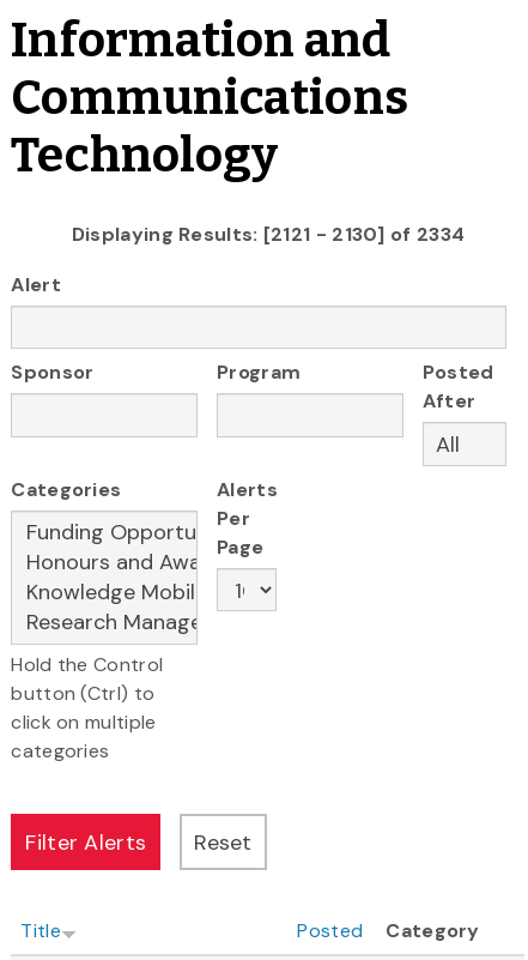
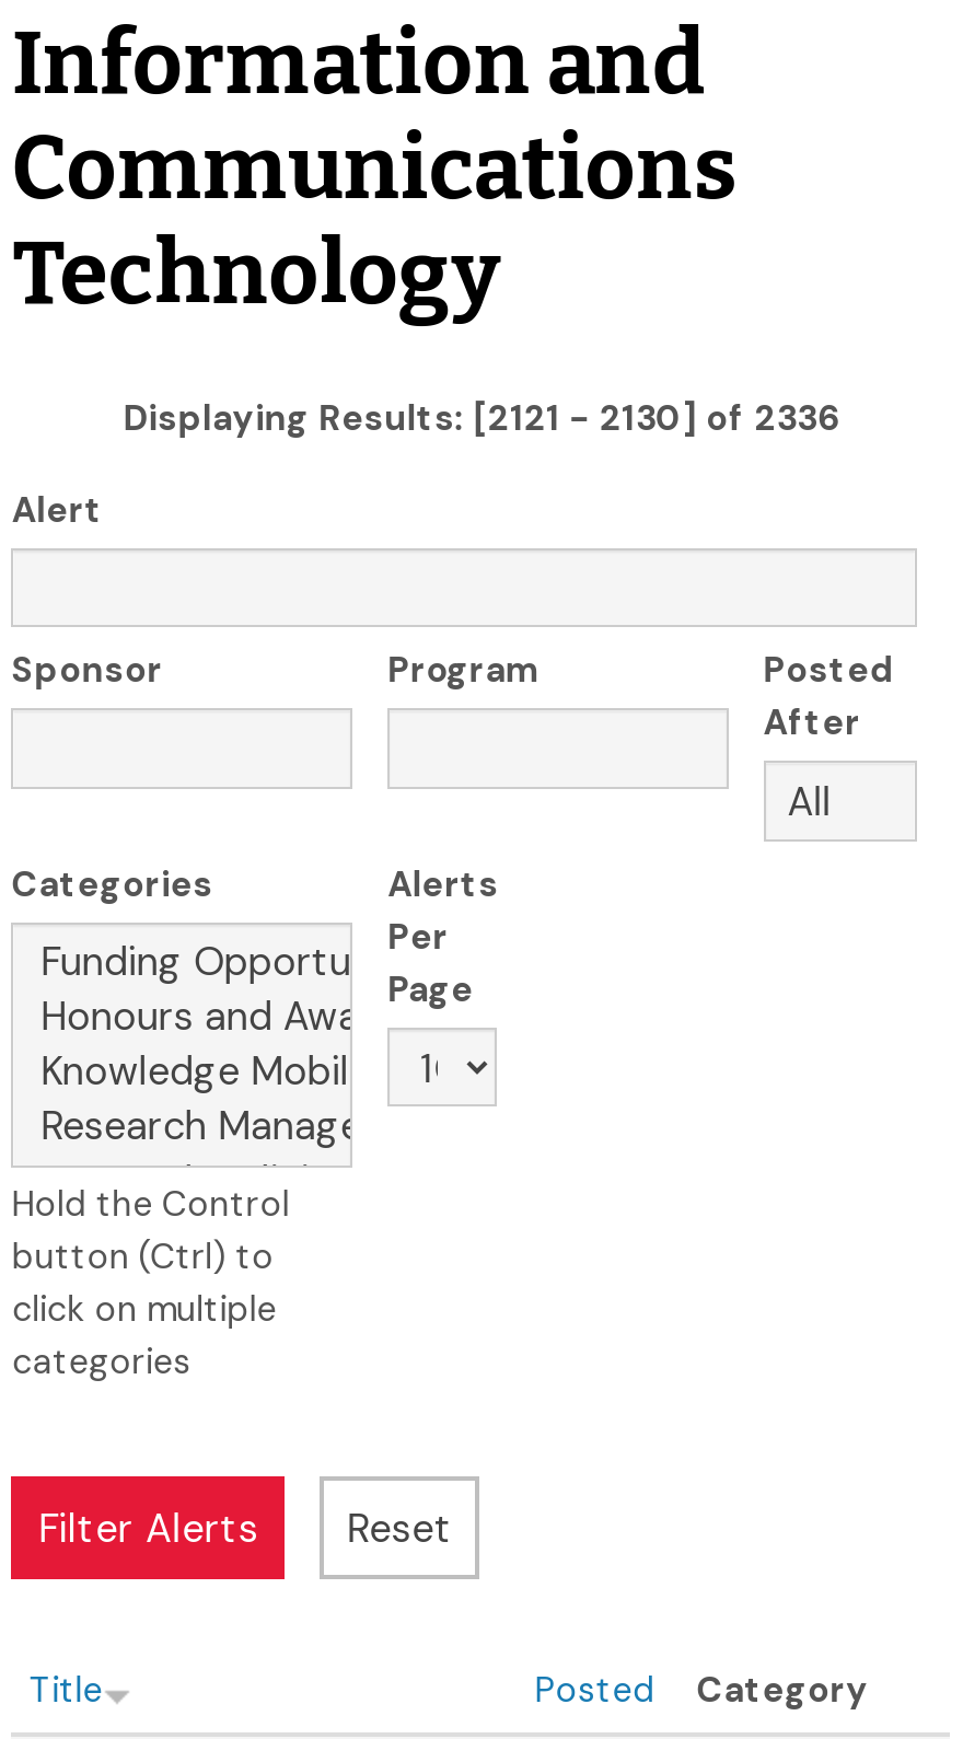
[72,222,465,247] Displaying Results: [2121 - 2130] of 2334 -> [123,395,840,441] Displaying Results: [2121 - 2130] of 2336

